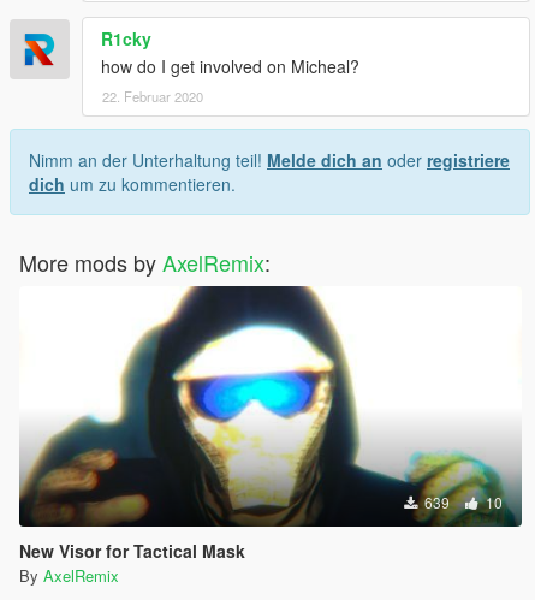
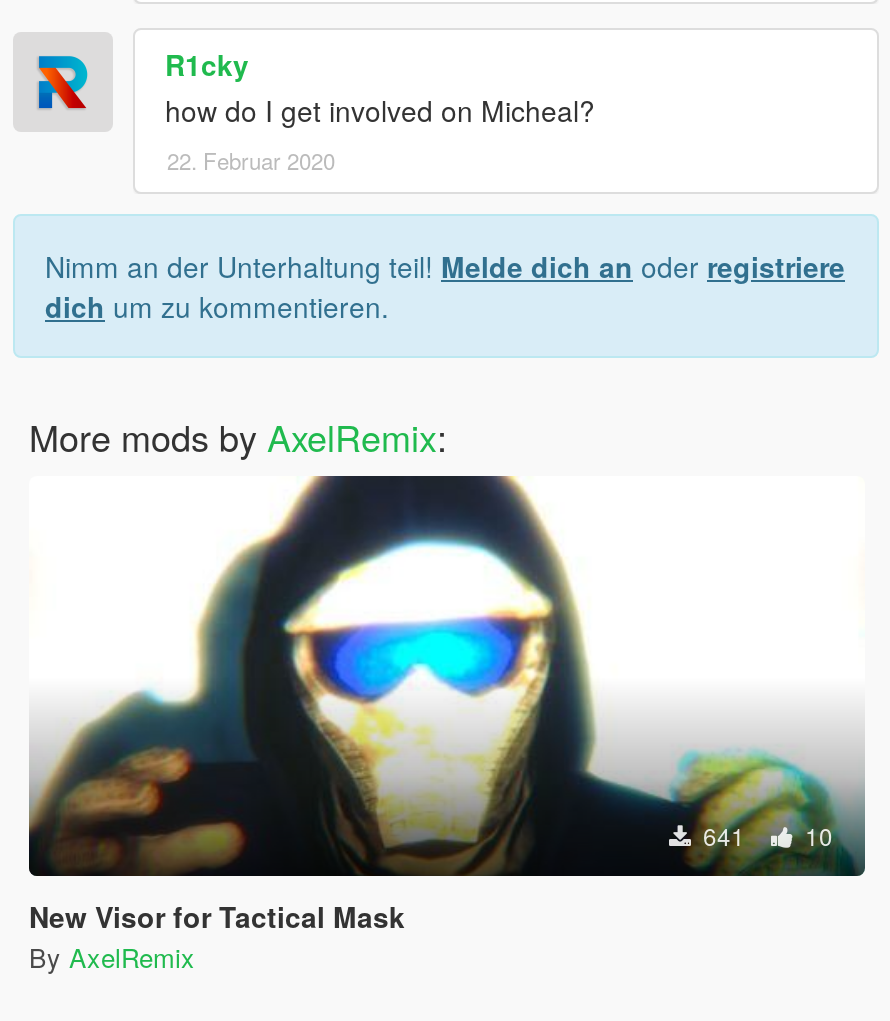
[421,492,503,512] 639 10 -> [697,818,833,852] 641 10

